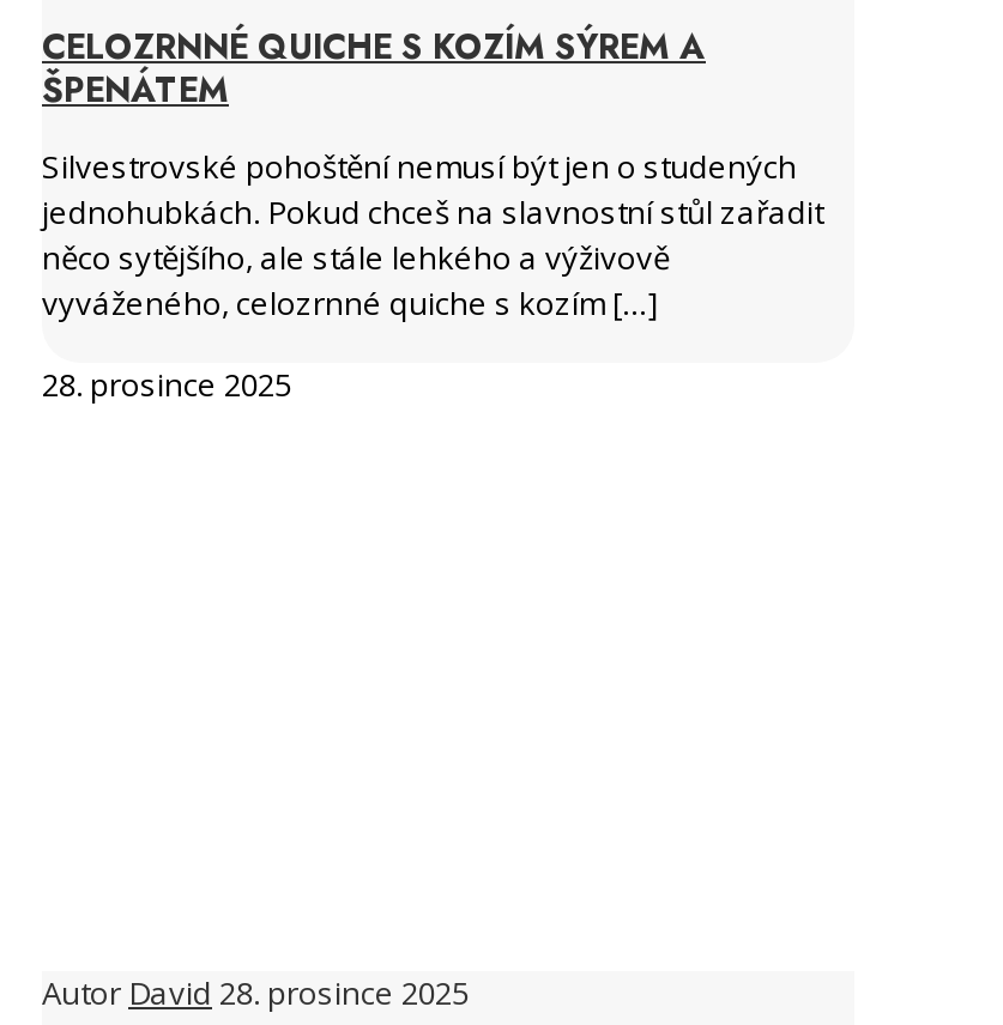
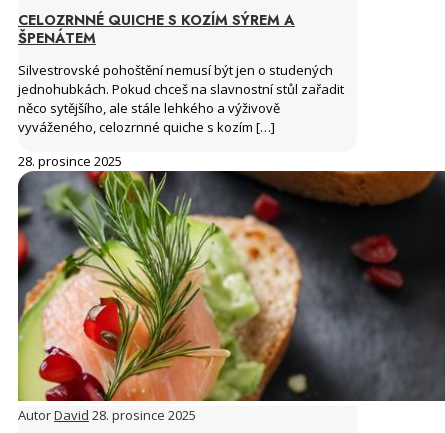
none -> [17,170,442,402] [image]

